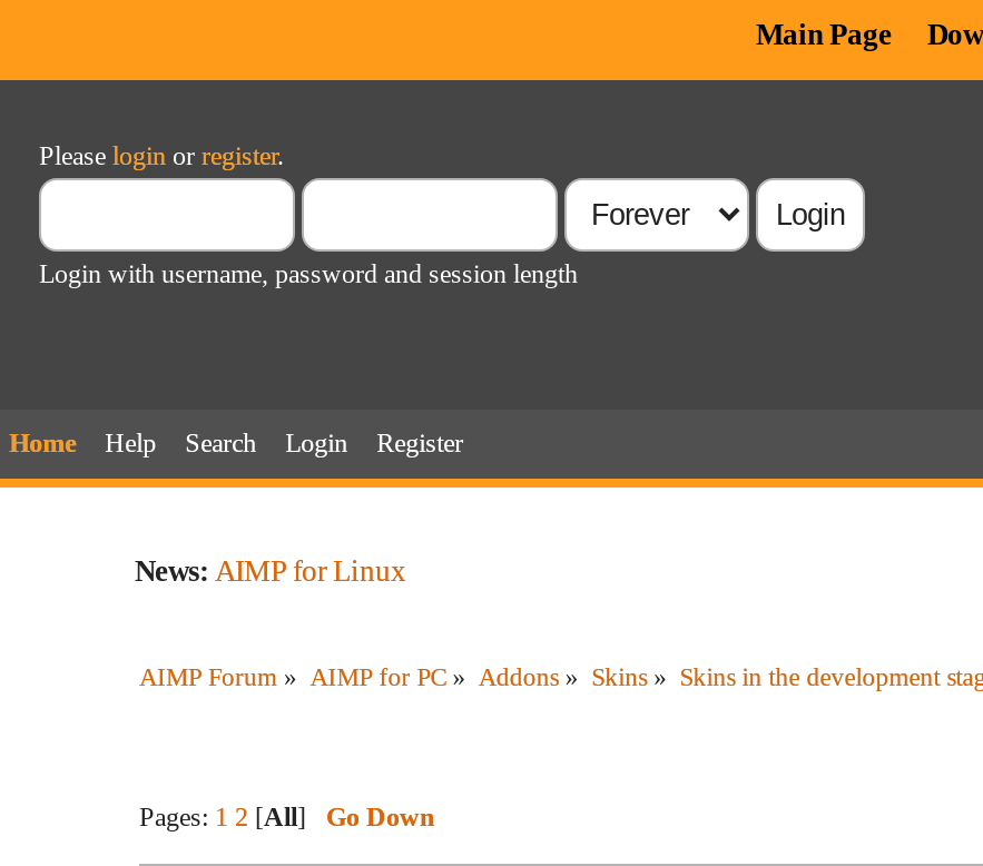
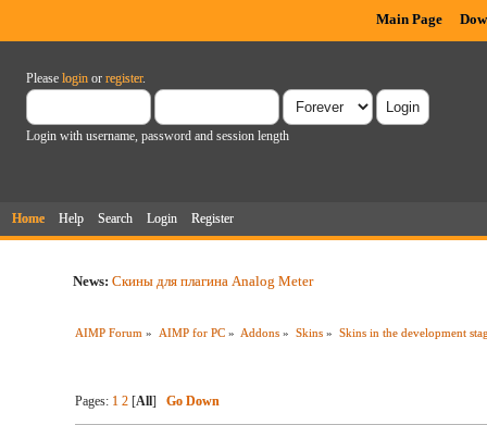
[135,554,406,588] News: AIMP for Linux -> [73,273,313,289] News: Скины для плагина Analog Meter

